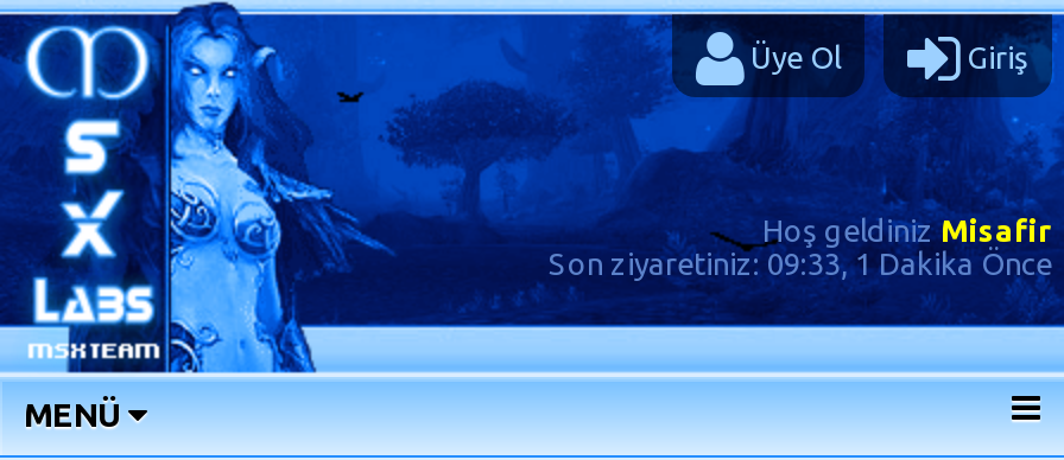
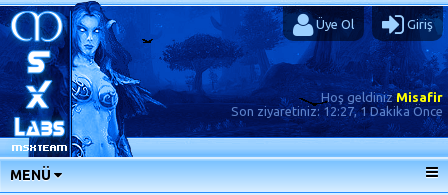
[549,247,1052,280] Son ziyaretiniz: 09:33, 1 Dakika Önce -> [231,104,443,118] Son ziyaretiniz: 12:27, 1 Dakika Önce

